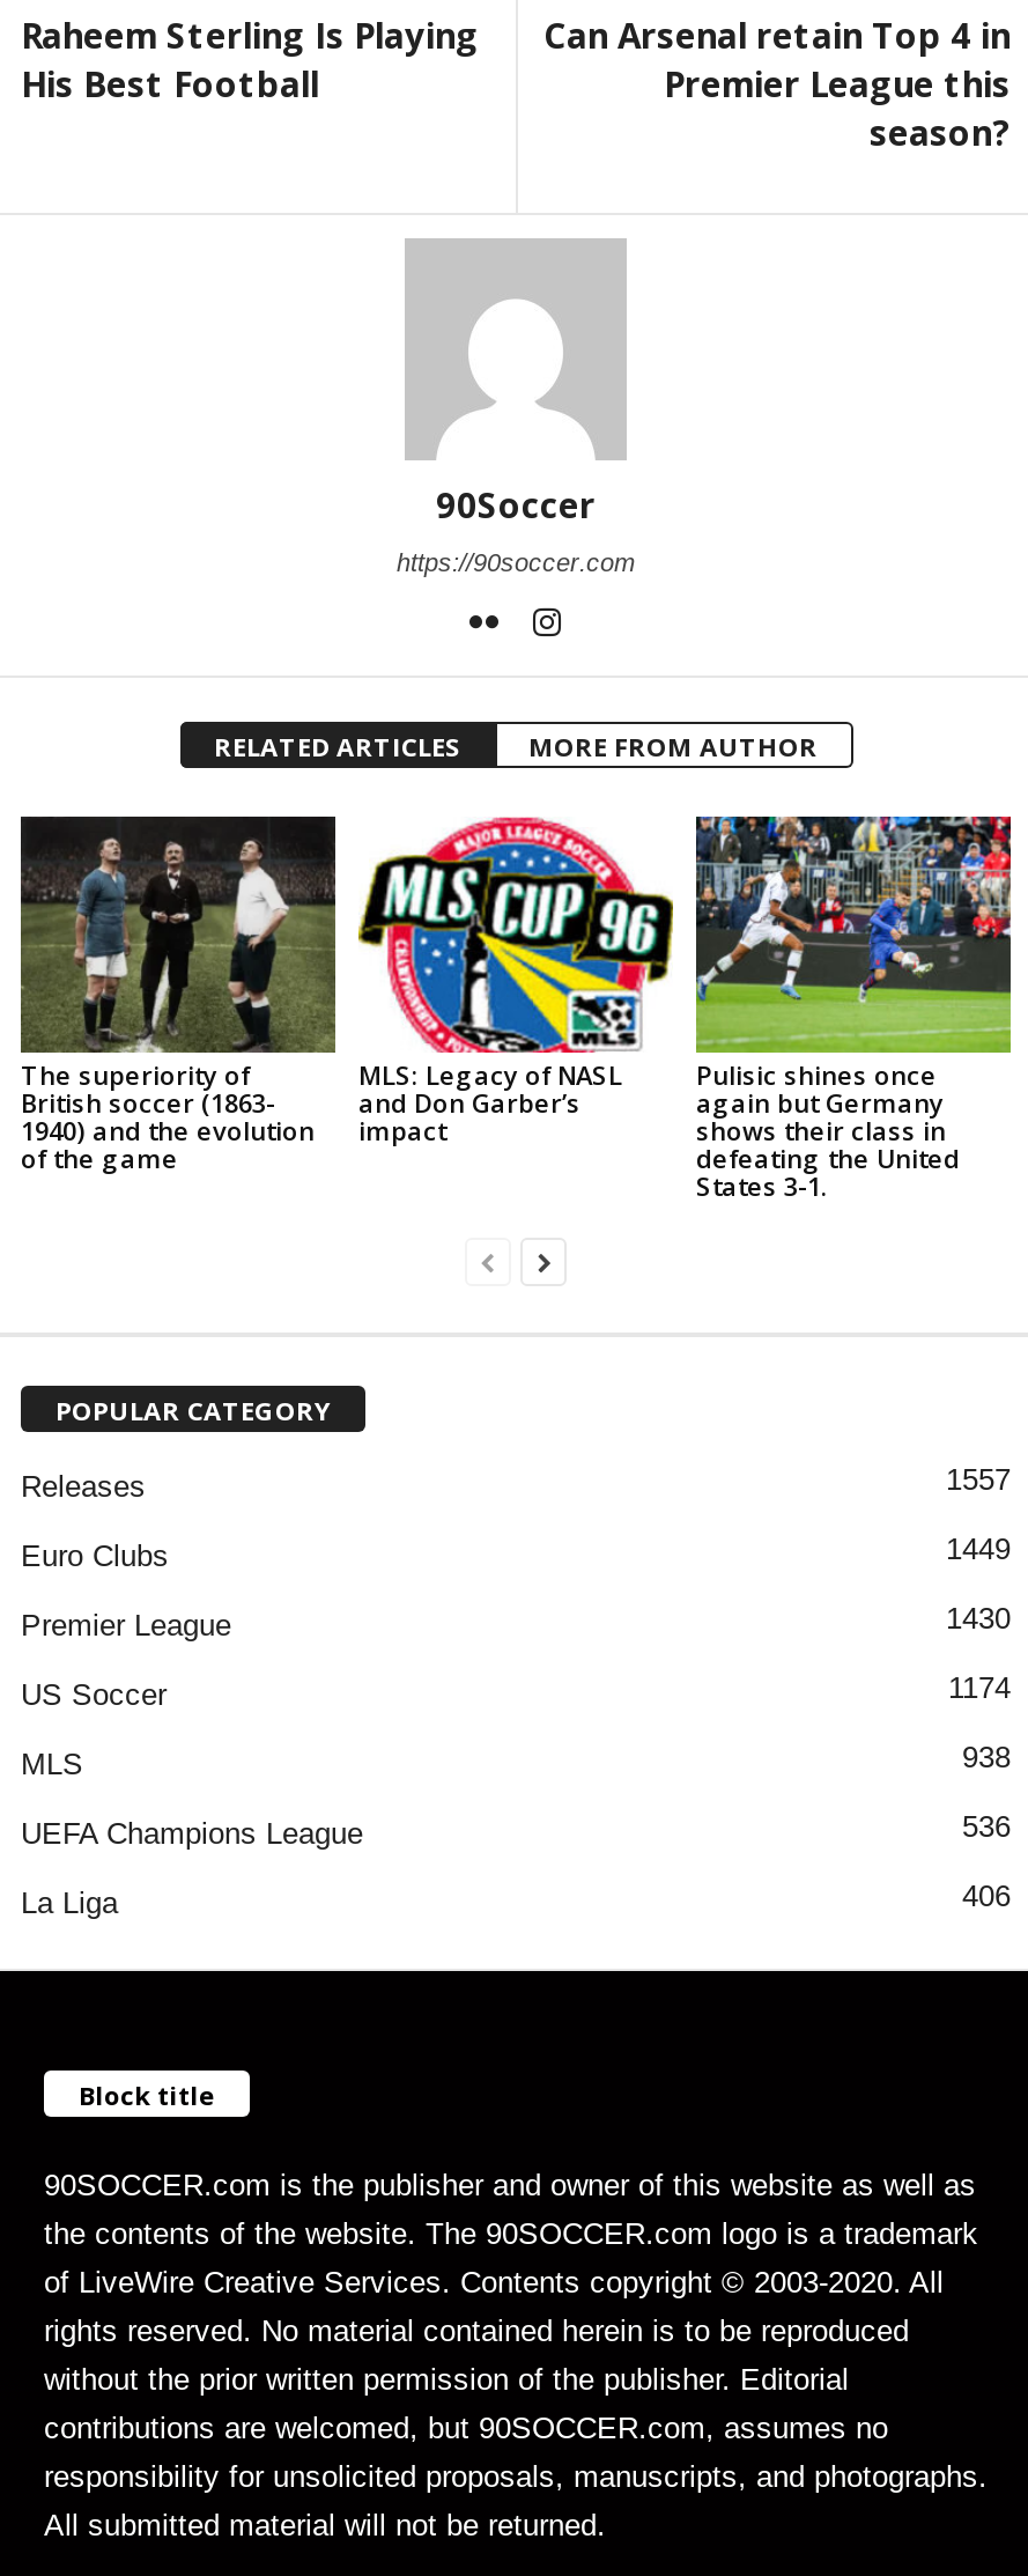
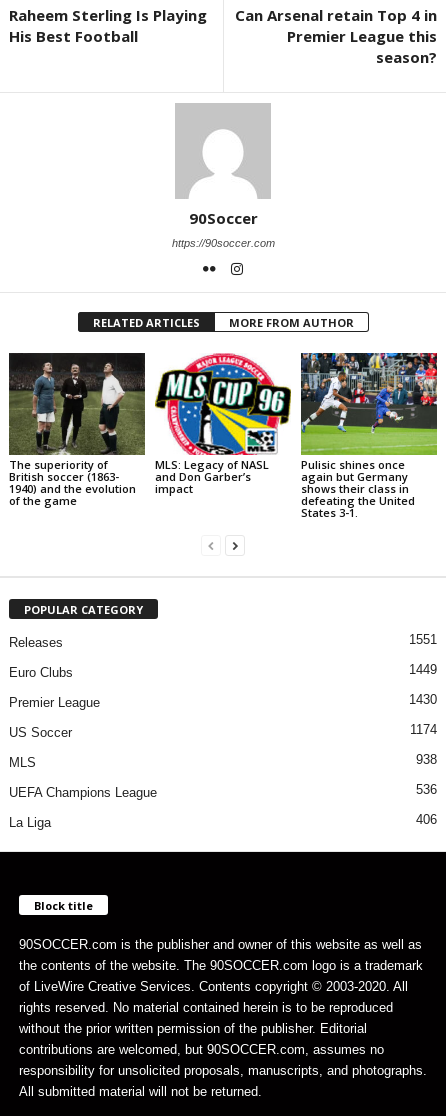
[946,1461,1011,1496] 1557 -> [409,632,437,647] 1551

